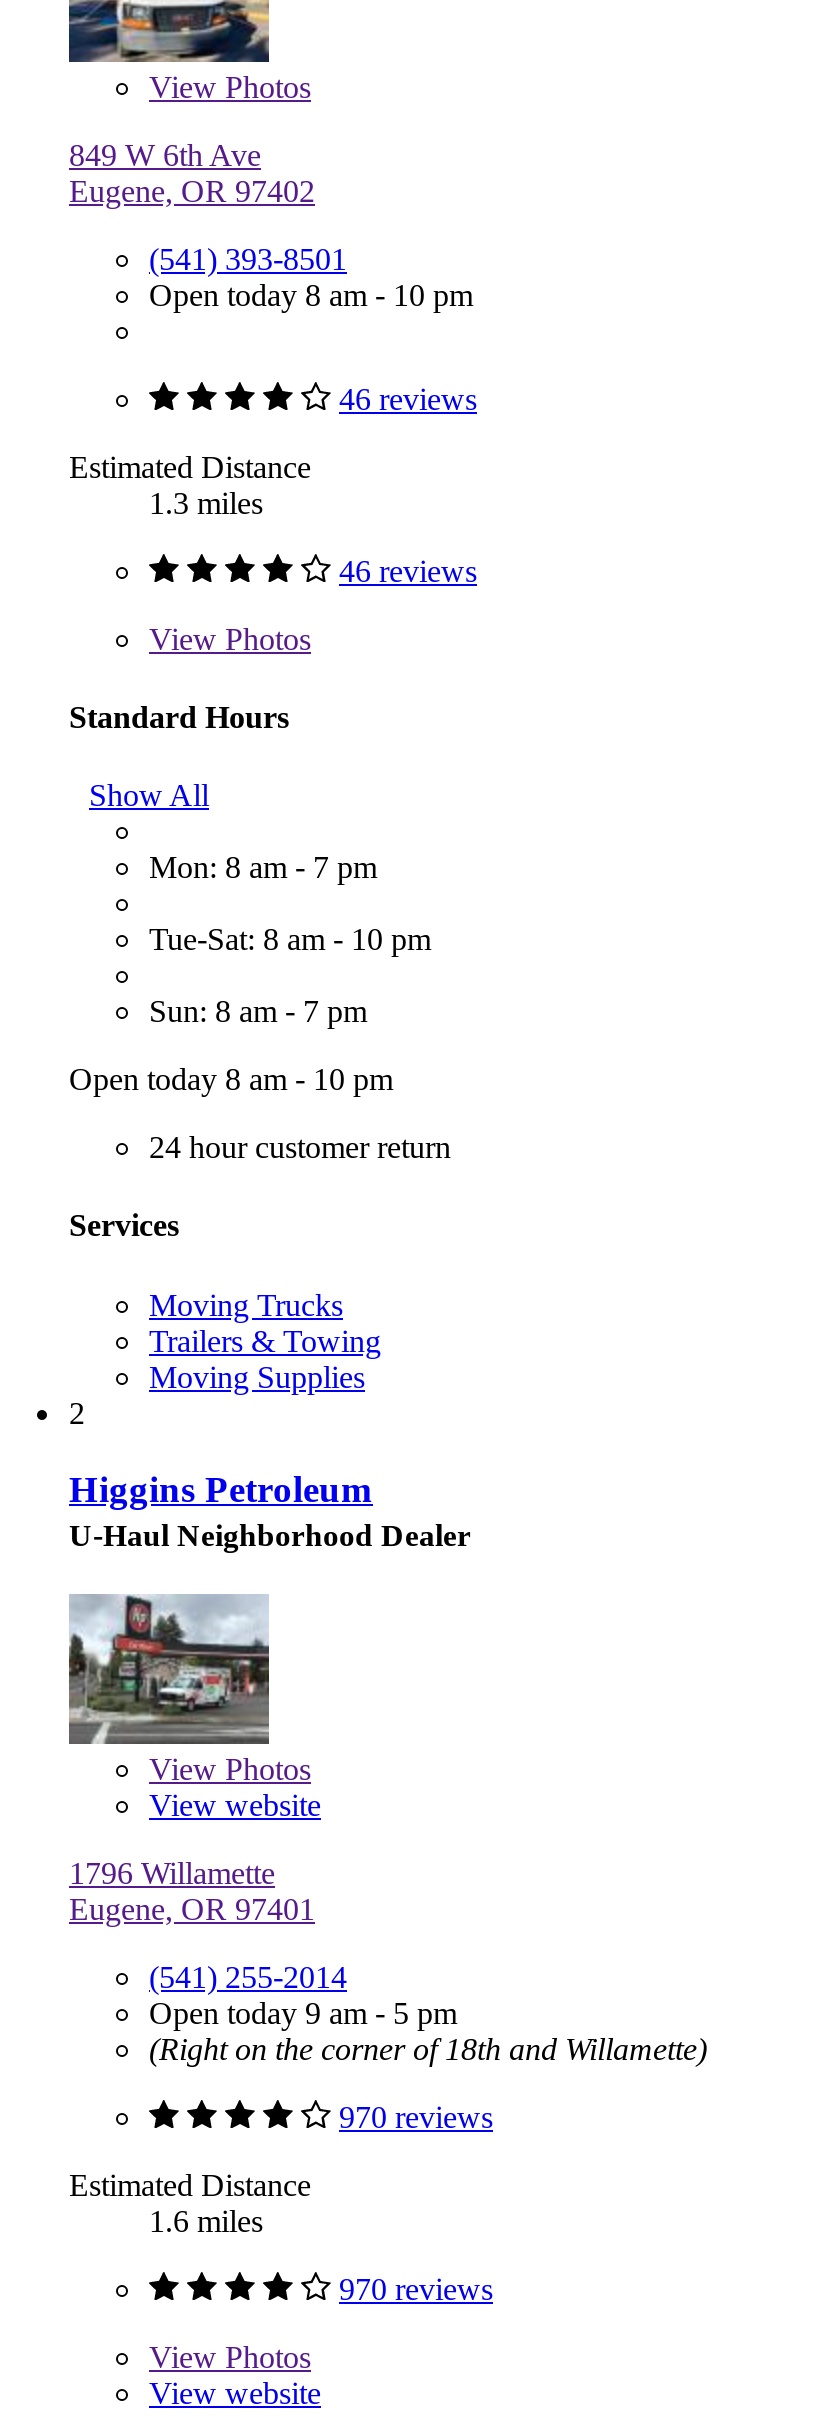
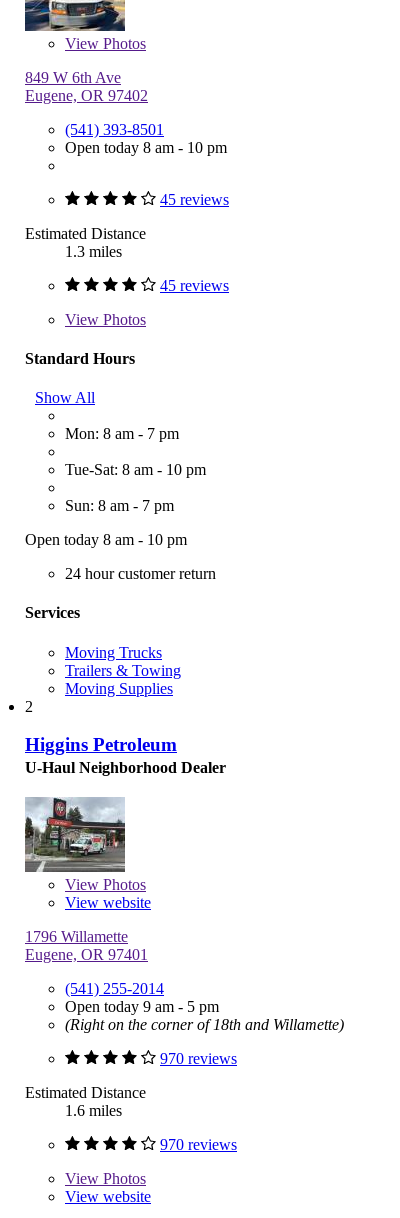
[339,381,477,415] 46 reviews -> [160,190,229,207] 45 reviews
[339,553,477,587] 46 reviews -> [160,276,229,293] 45 reviews

